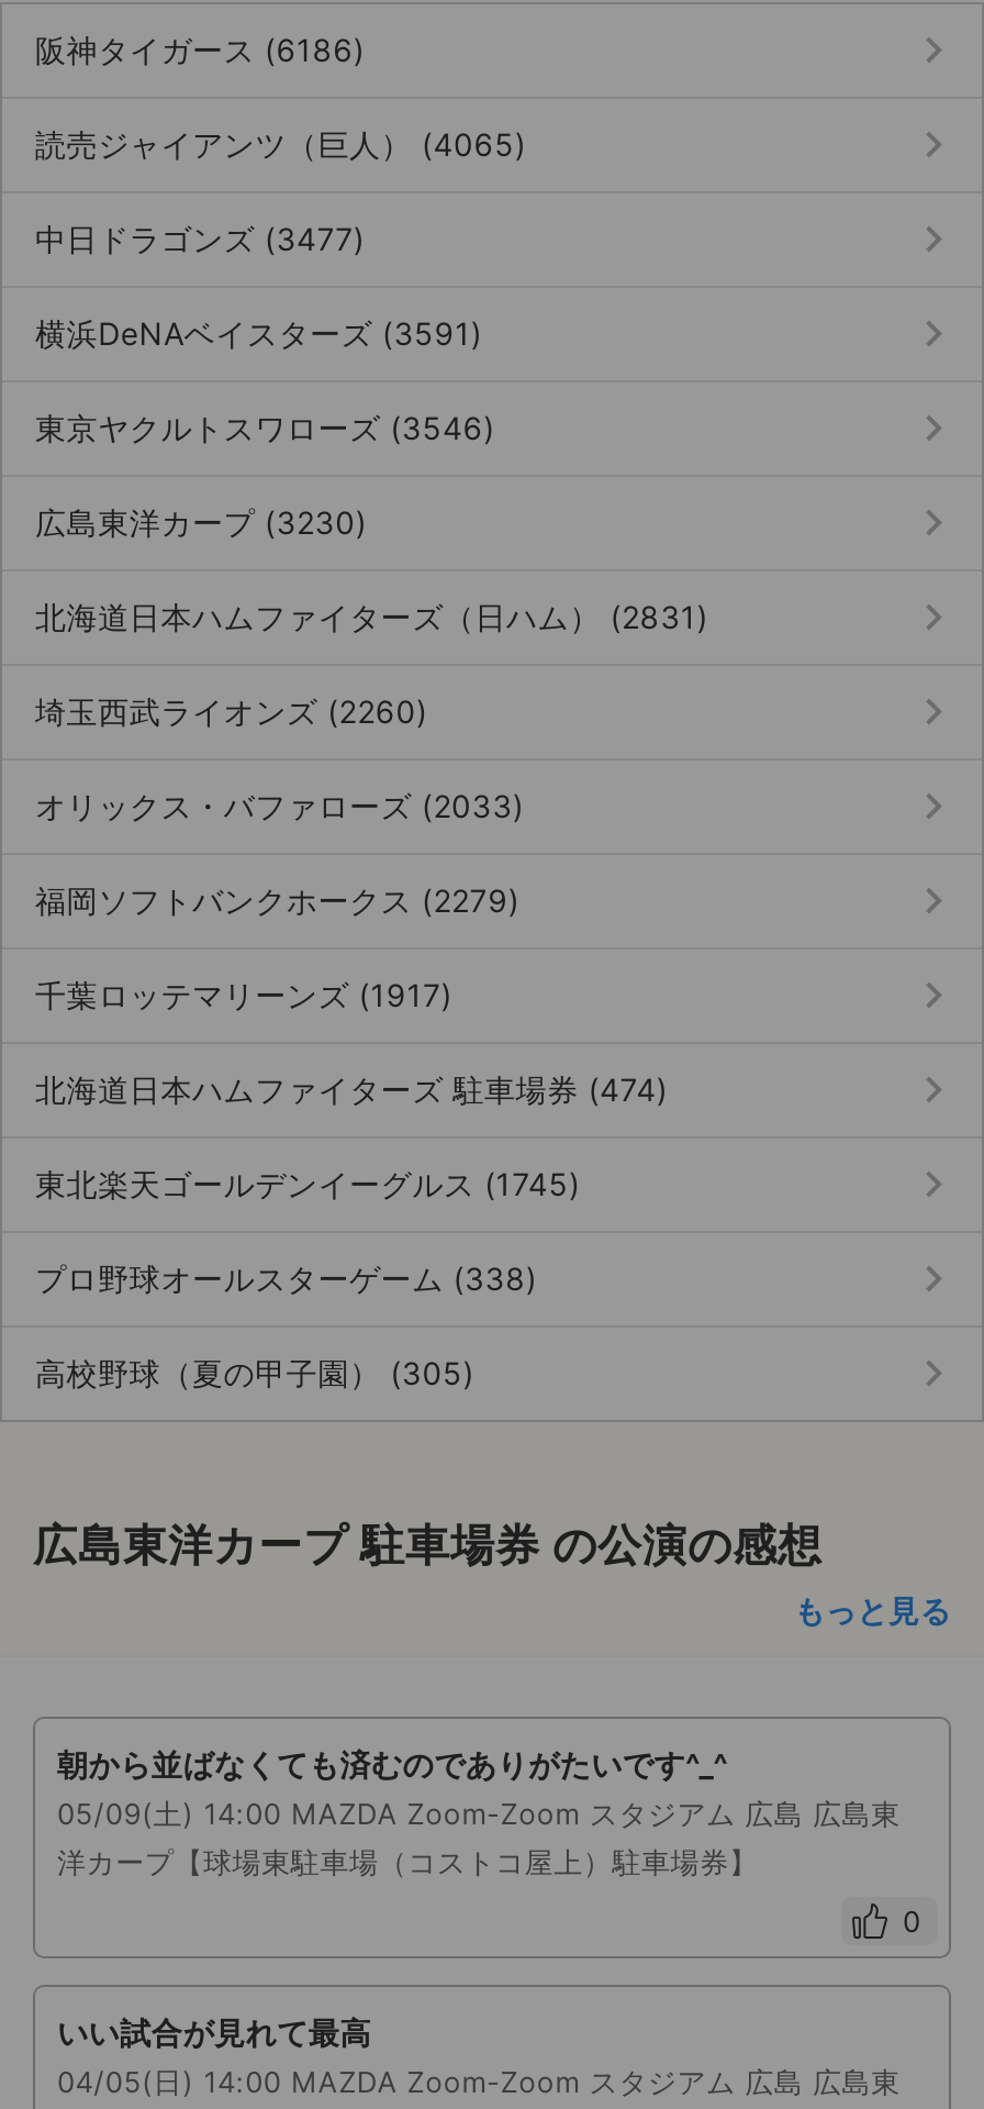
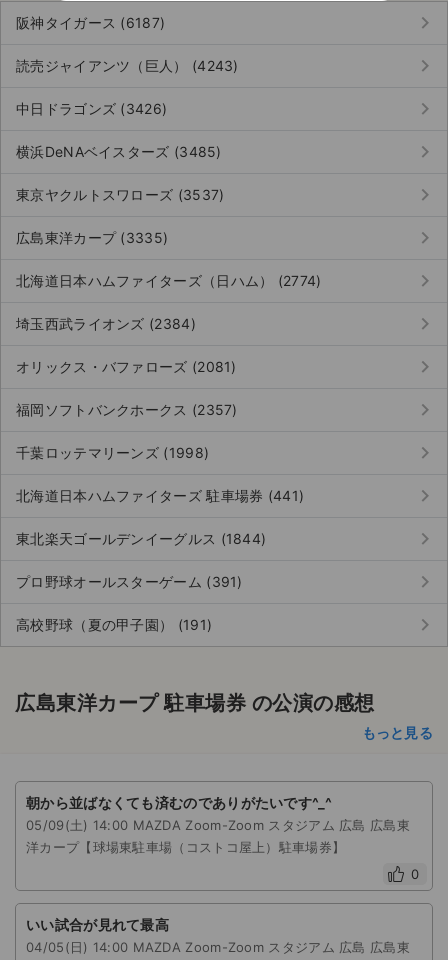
[35,31,365,69] 阪神タイガース (6186) -> [16,14,165,31] 阪神タイガース (6187)
[35,126,526,163] 読売ジャイアンツ（巨人） (4065) -> [16,57,239,74] 読売ジャイアンツ（巨人） (4243)
[35,220,365,258] 中日ドラゴンズ (3477) -> [16,100,167,117] 中日ドラゴンズ (3426)
[35,315,483,352] 横浜DeNAベイスターズ (3591) -> [16,143,222,160] 横浜DeNAベイスターズ (3485)
[35,409,495,447] 東京ヤクルトスワローズ (3546) -> [16,186,224,203] 東京ヤクルトスワローズ (3537)
[35,504,367,541] 広島東洋カープ (3230) -> [16,229,168,246] 広島東洋カープ (3335)
[35,598,708,636] 北海道日本ハムファイターズ（日ハム） (2831) -> [16,272,321,289] 北海道日本ハムファイターズ（日ハム） (2774)
[35,693,428,730] 埼玉西武ライオンズ (2260) -> [16,315,196,332] 埼玉西武ライオンズ (2384)
[35,787,524,825] オリックス・バファローズ (2033) -> [16,358,237,375] オリックス・バファローズ (2081)
[35,882,520,919] 福岡ソフトバンクホークス (2279) -> [16,401,238,418] 福岡ソフトバンクホークス (2357)
[35,976,453,1014] 千葉ロッテマリーンズ (1917) -> [16,444,209,461] 千葉ロッテマリーンズ (1998)
[35,1071,668,1108] 北海道日本ハムファイターズ 駐車場券 (474) -> [16,487,304,504] 北海道日本ハムファイターズ 駐車場券 (441)
[35,1165,581,1203] 東北楽天ゴールデンイーグルス (1745) -> [16,530,266,547] 東北楽天ゴールデンイーグルス (1844)
[35,1260,537,1297] プロ野球オールスターゲーム (338) -> [16,573,243,590] プロ野球オールスターゲーム (391)
[35,1354,475,1392] 高校野球（夏の甲子園） (305) -> [16,616,212,633] 高校野球（夏の甲子園） (191)

